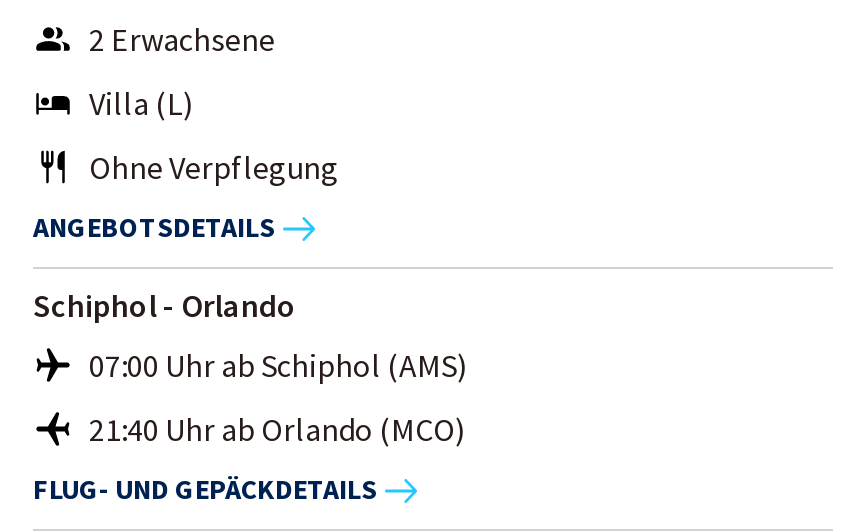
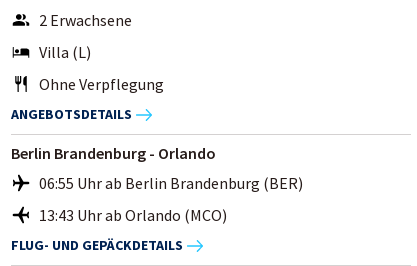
[33,285,297,325] Schiphol - Orlando -> [11,143,216,163] Berlin Brandenburg - Orlando
[89,345,467,385] 07:00 Uhr ab Schiphol (AMS) -> [39,173,303,193] 06:55 Uhr ab Berlin Brandenburg (BER)
[89,409,465,449] 21:40 Uhr ab Orlando (MCO) -> [39,205,227,225] 13:43 Uhr ab Orlando (MCO)

